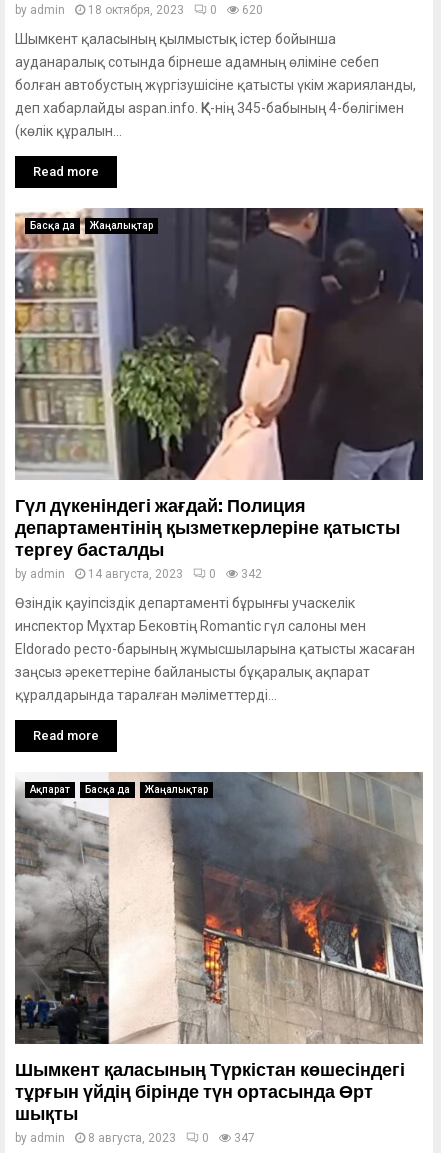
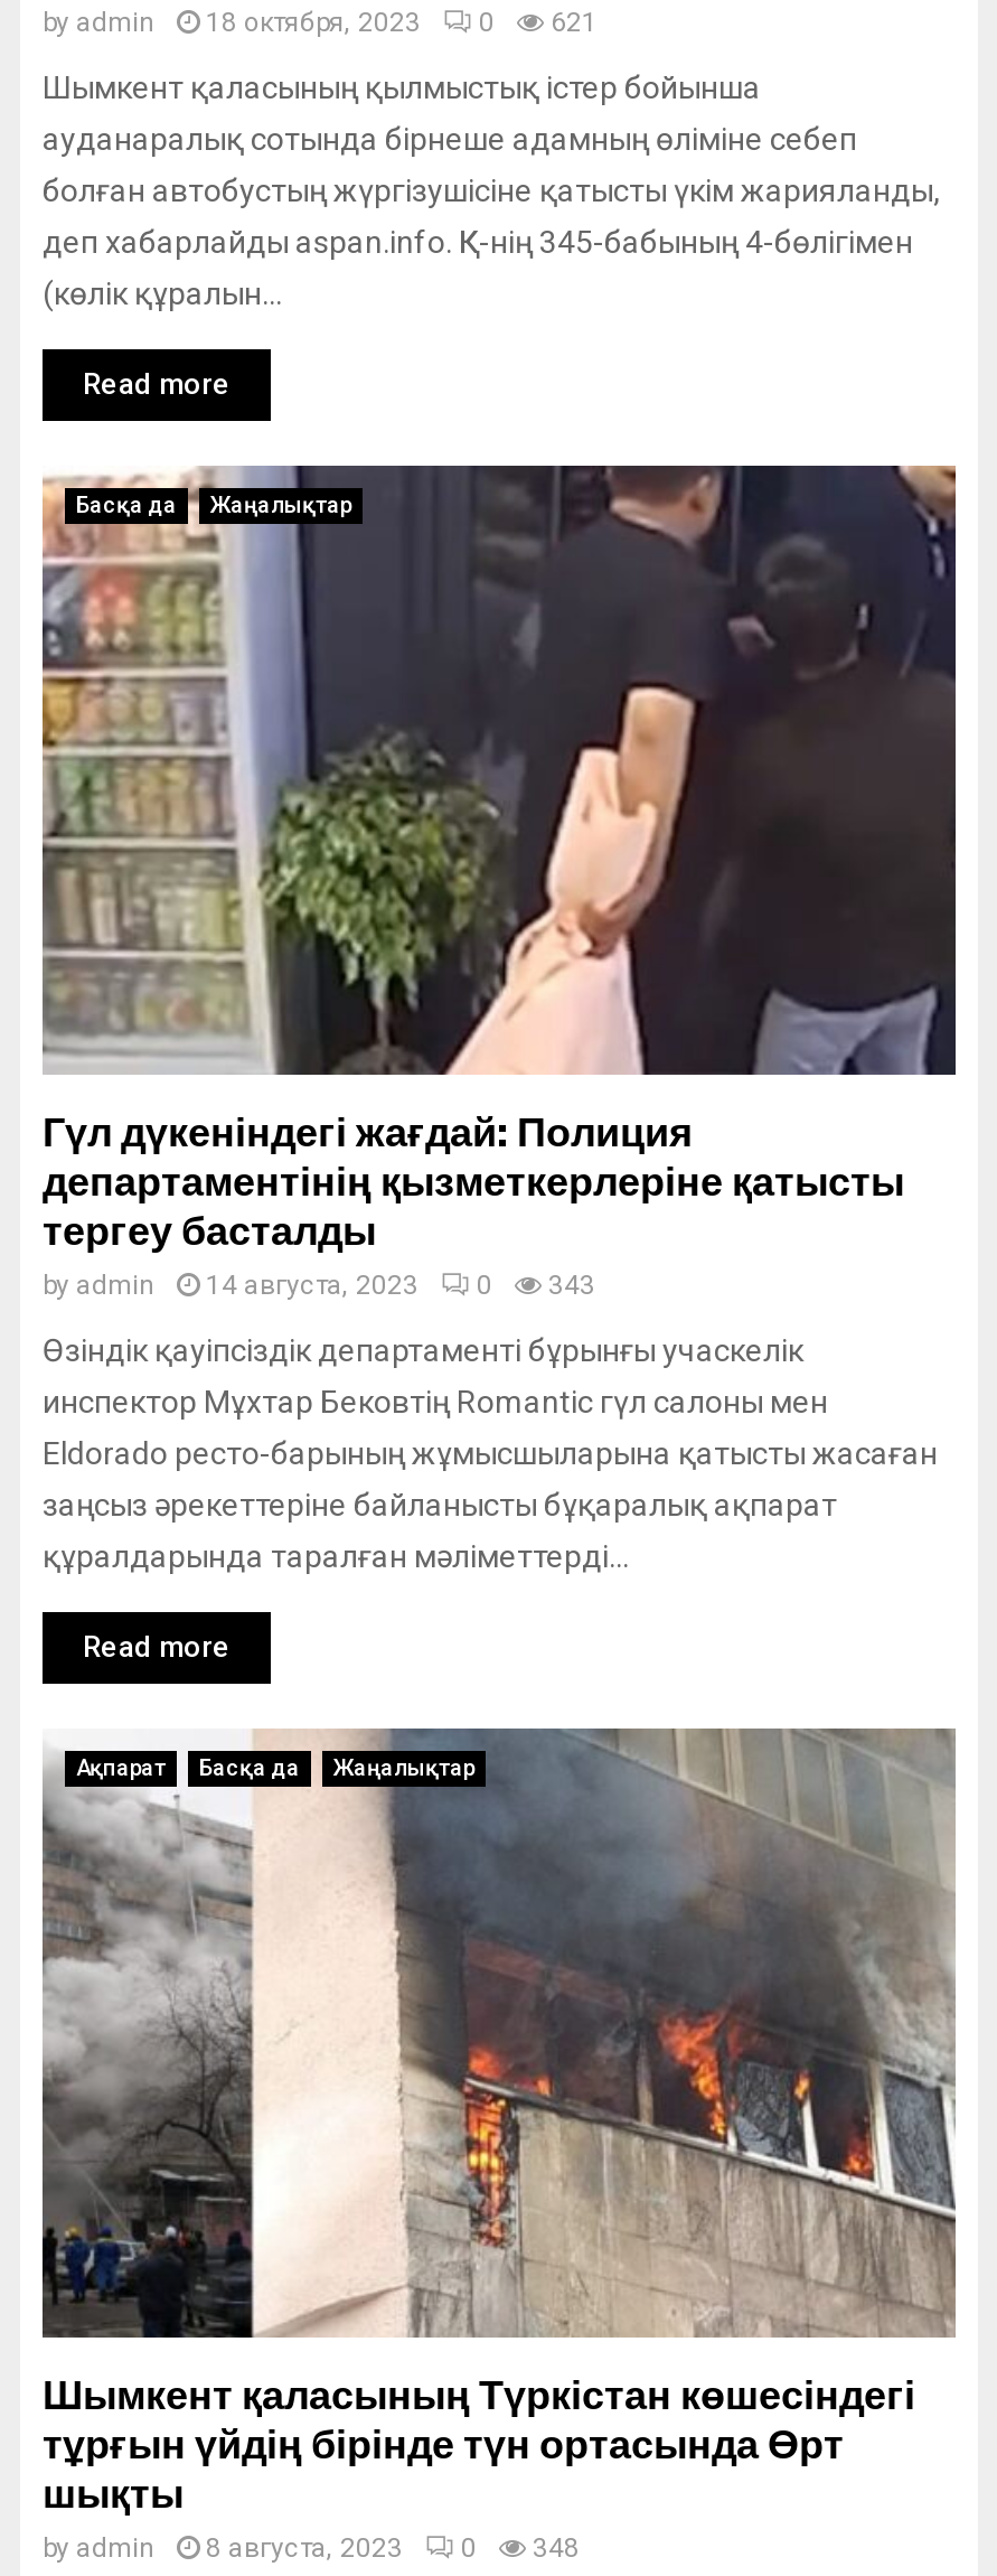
[15,3,263,17] by admin 18 октября, 2023 0 620 -> [43,7,598,38] by admin 18 октября, 2023 0 621
[15,567,262,581] by admin 14 августа, 2023 0 342 -> [43,1270,595,1301] by admin 14 августа, 2023 0 343
[15,1131,255,1145] by admin 8 августа, 2023 0 347 -> [43,2532,580,2564] by admin 8 августа, 2023 0 348

